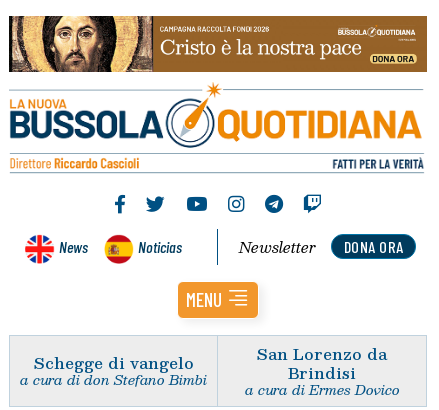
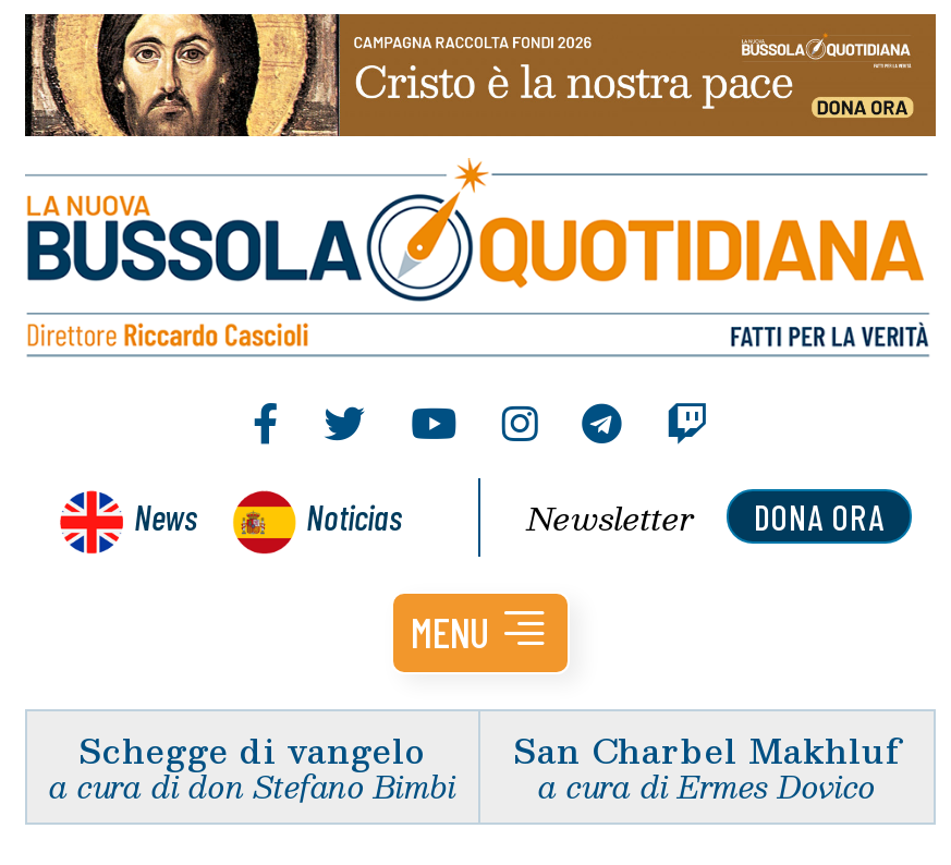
[257,341,387,385] San Lorenzo da | Brindisi -> [513,721,901,776] San Charbel Makhluf

